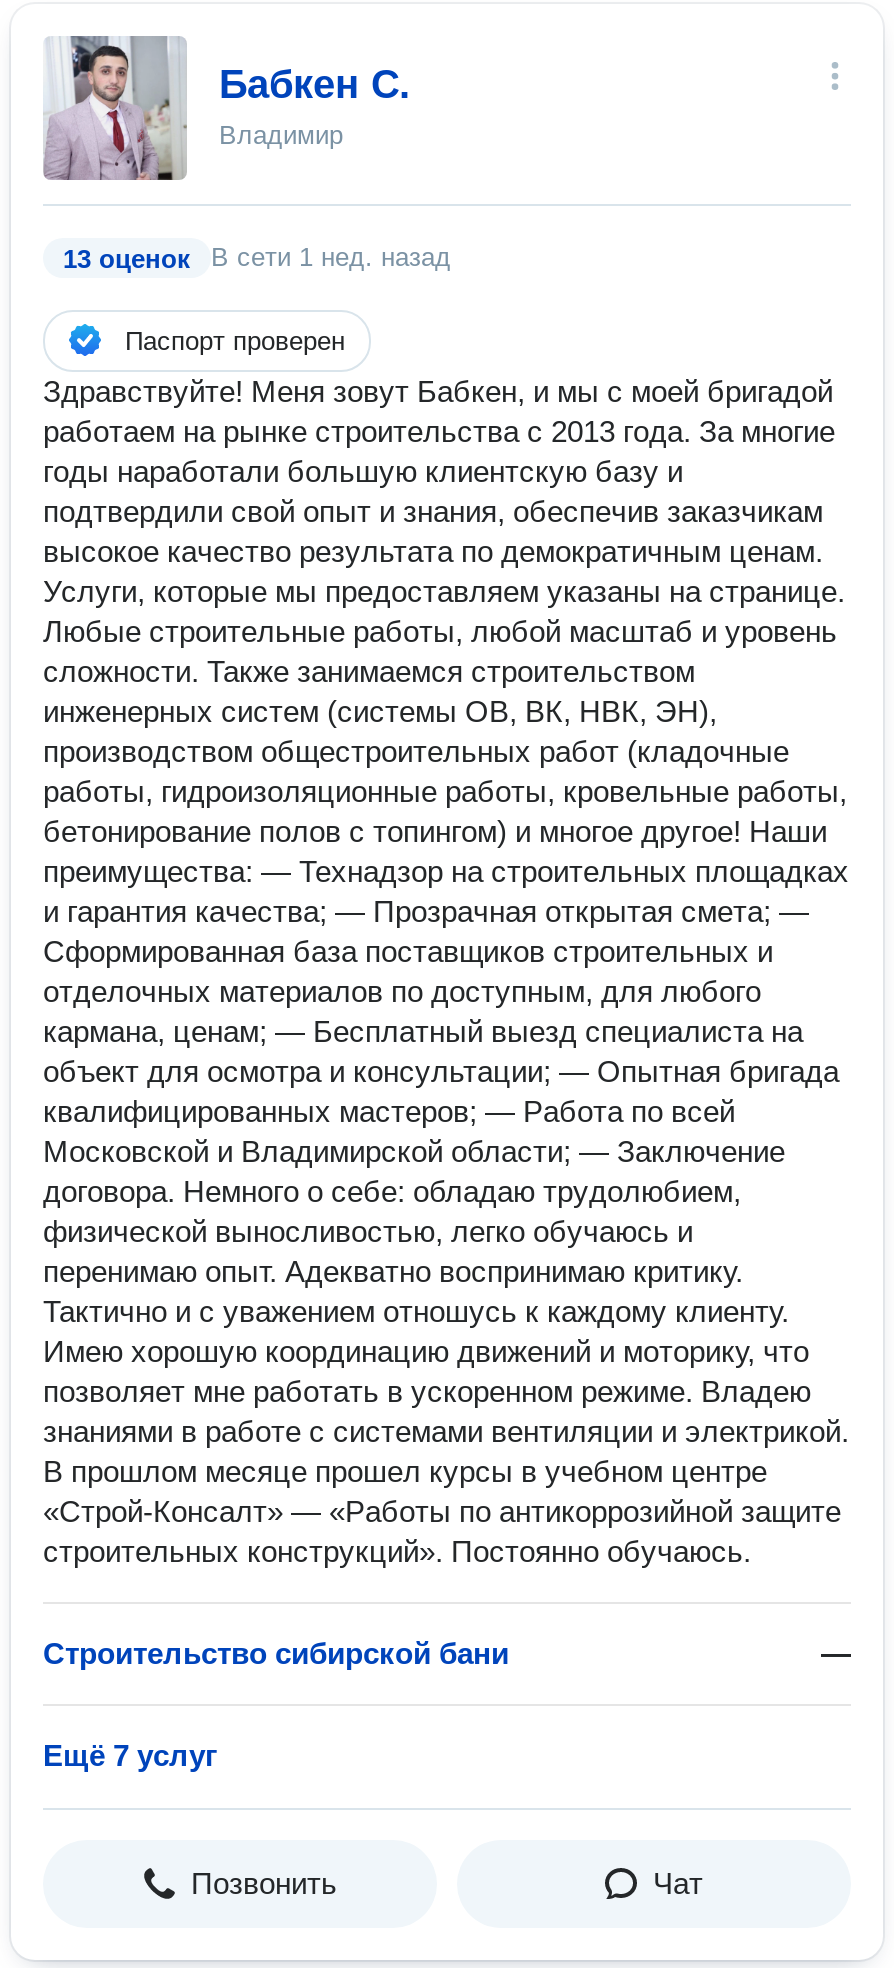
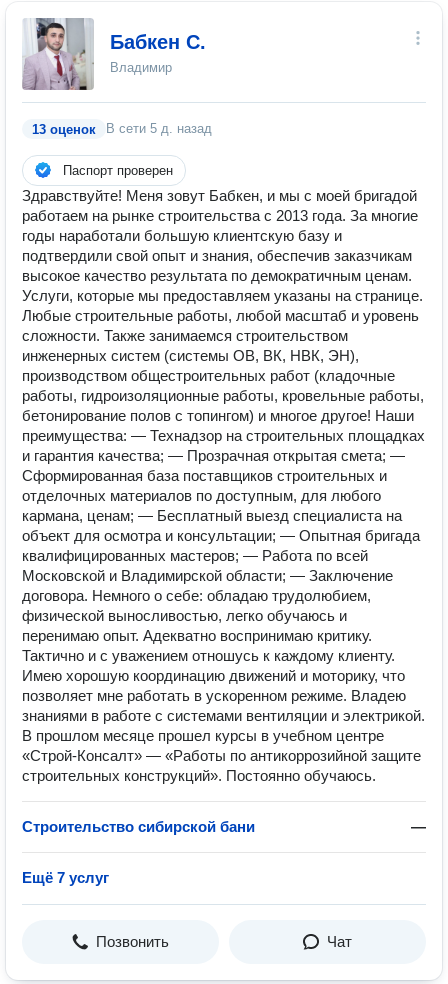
[211,242,451,272] В сети 1 нед. назад -> [106,121,212,136] В сети 5 д. назад

